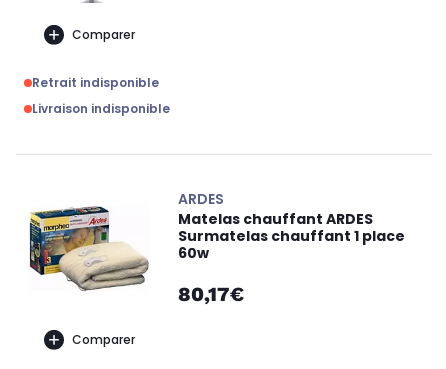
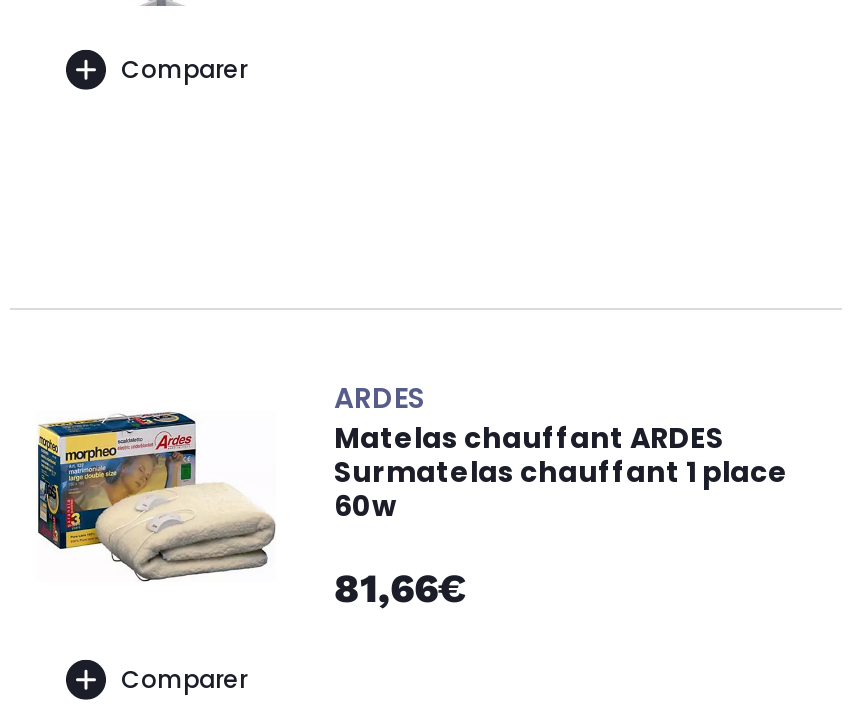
[38,74,170,117] Retrait indisponible | Livraison indisponible -> none
[178,282,244,306] 80,17€ -> [334,564,466,612] 81,66€

